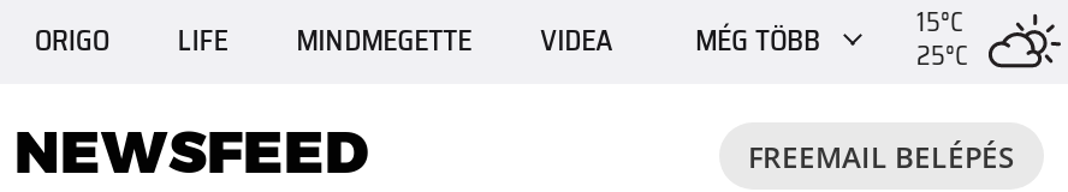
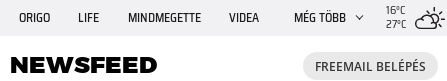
[916,10,967,70] 15°C | 25°C -> [386,5,406,30] 16°C | 27°C

